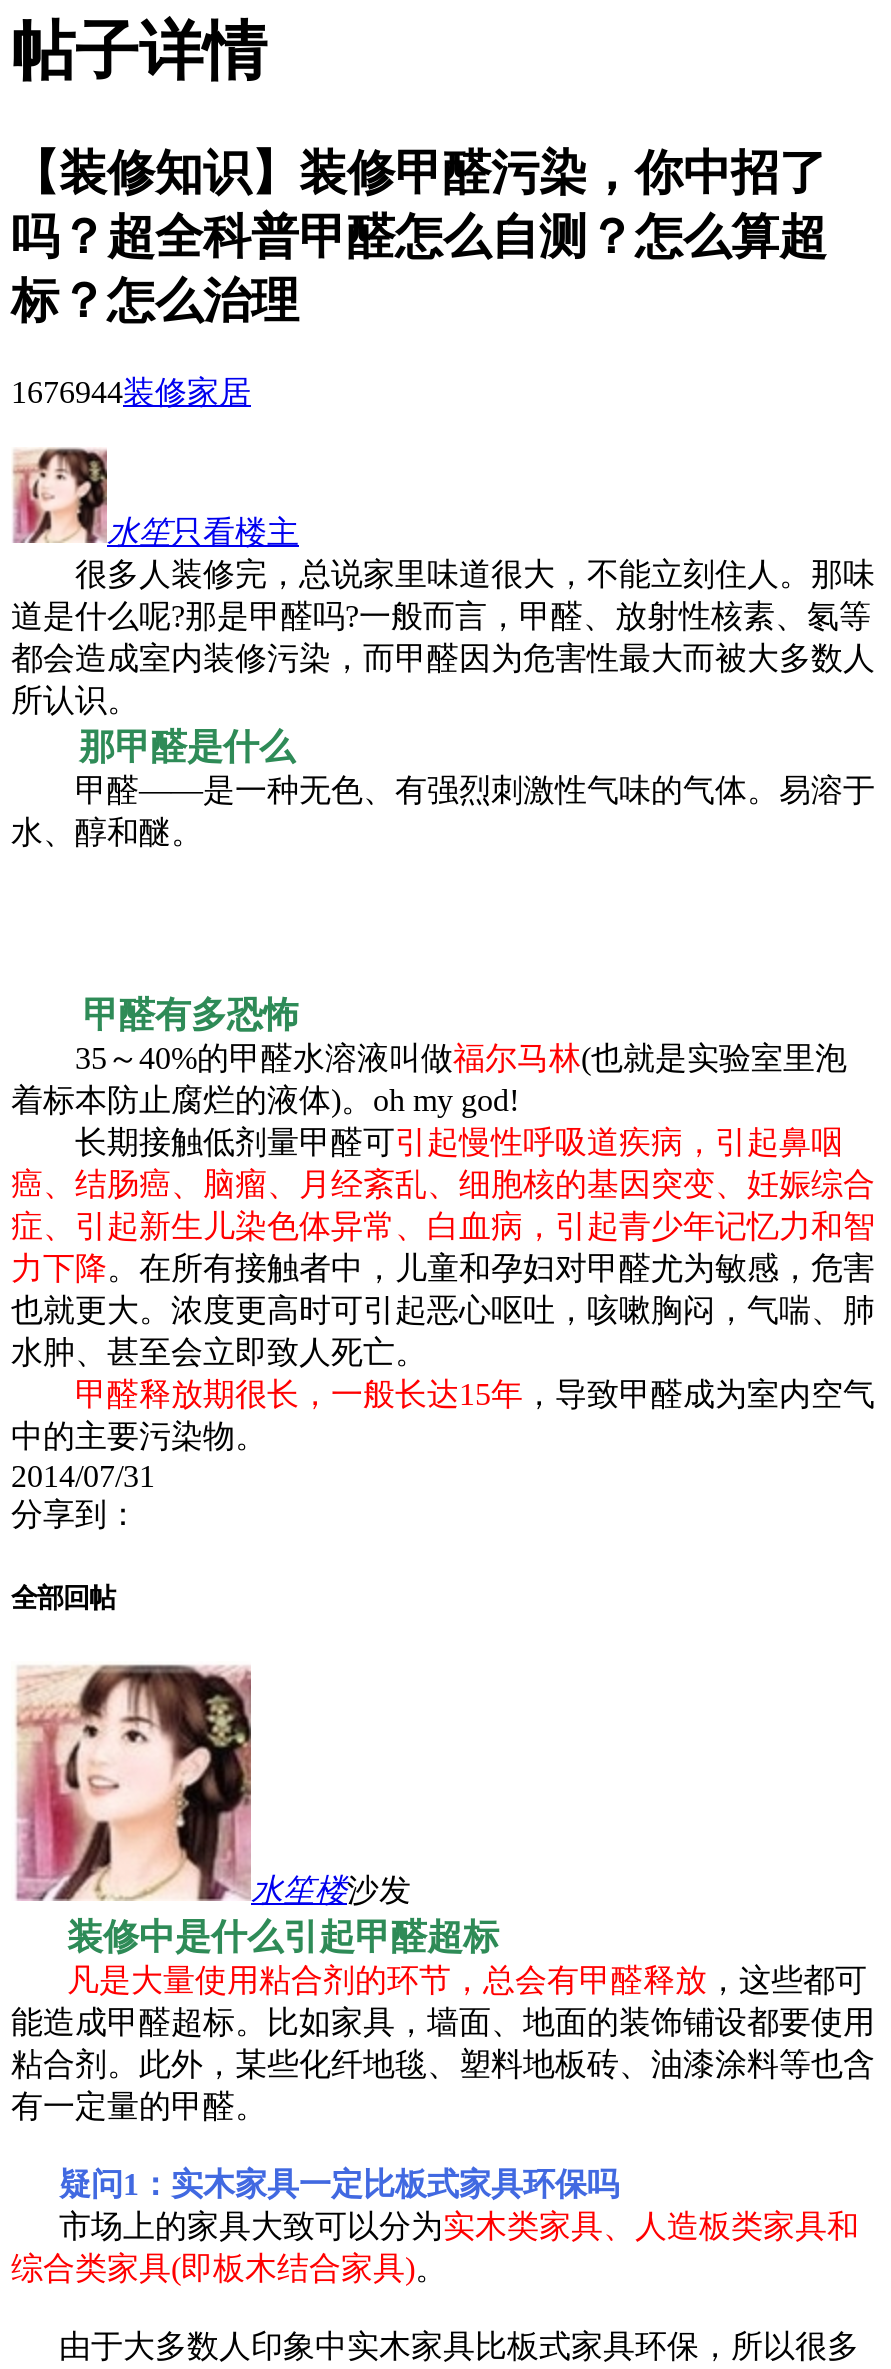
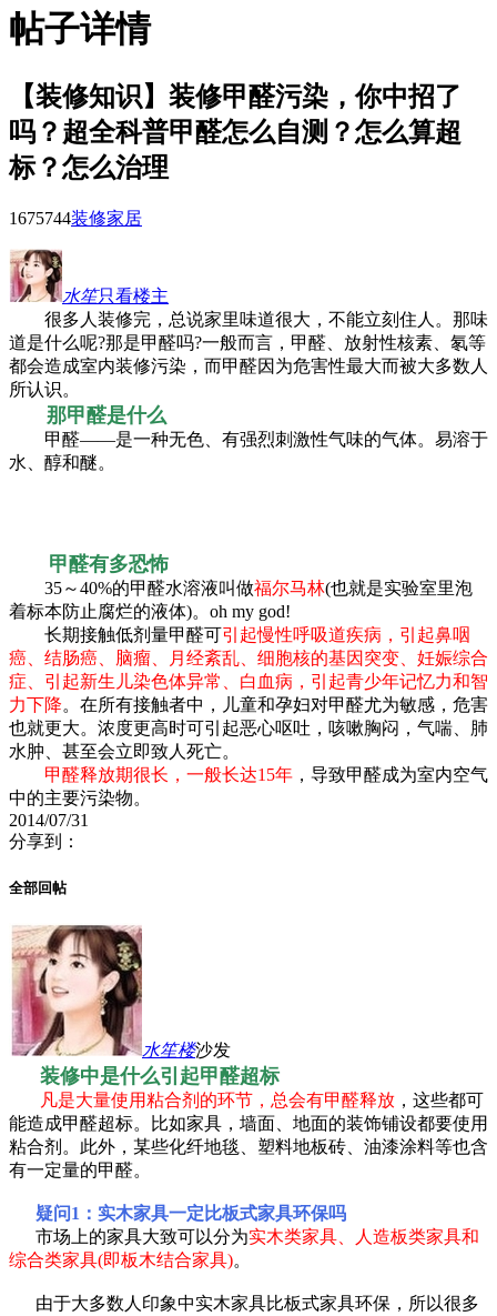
[11,375,251,409] 1676944装修家居 -> [9,209,142,227] 1675744装修家居

